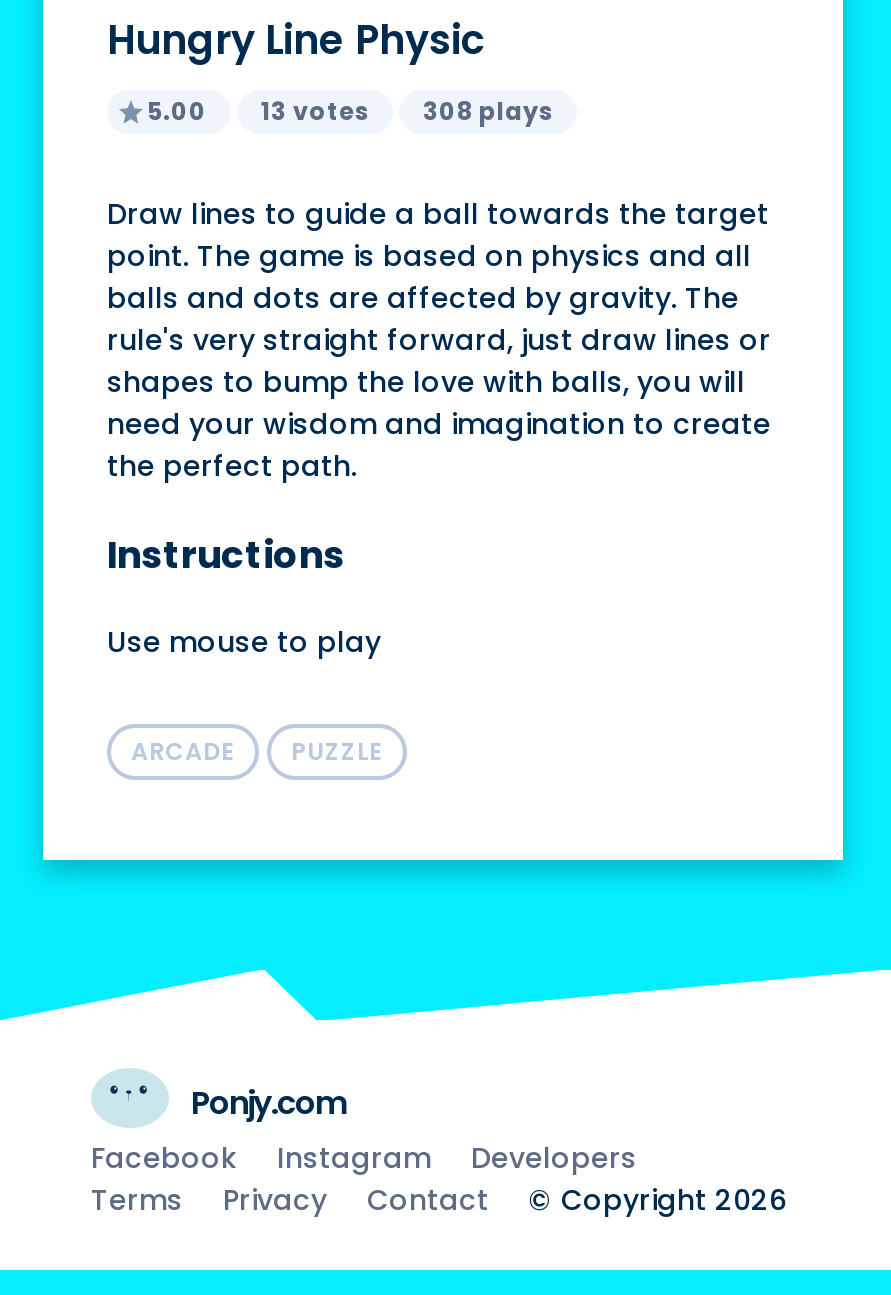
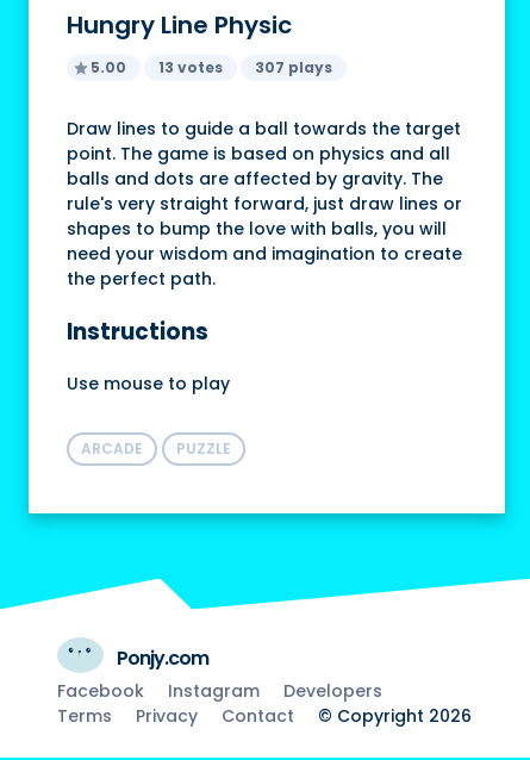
[147,94,553,128] 5.00 13 votes 308 plays -> [91,57,332,78] 5.00 13 votes 307 plays

